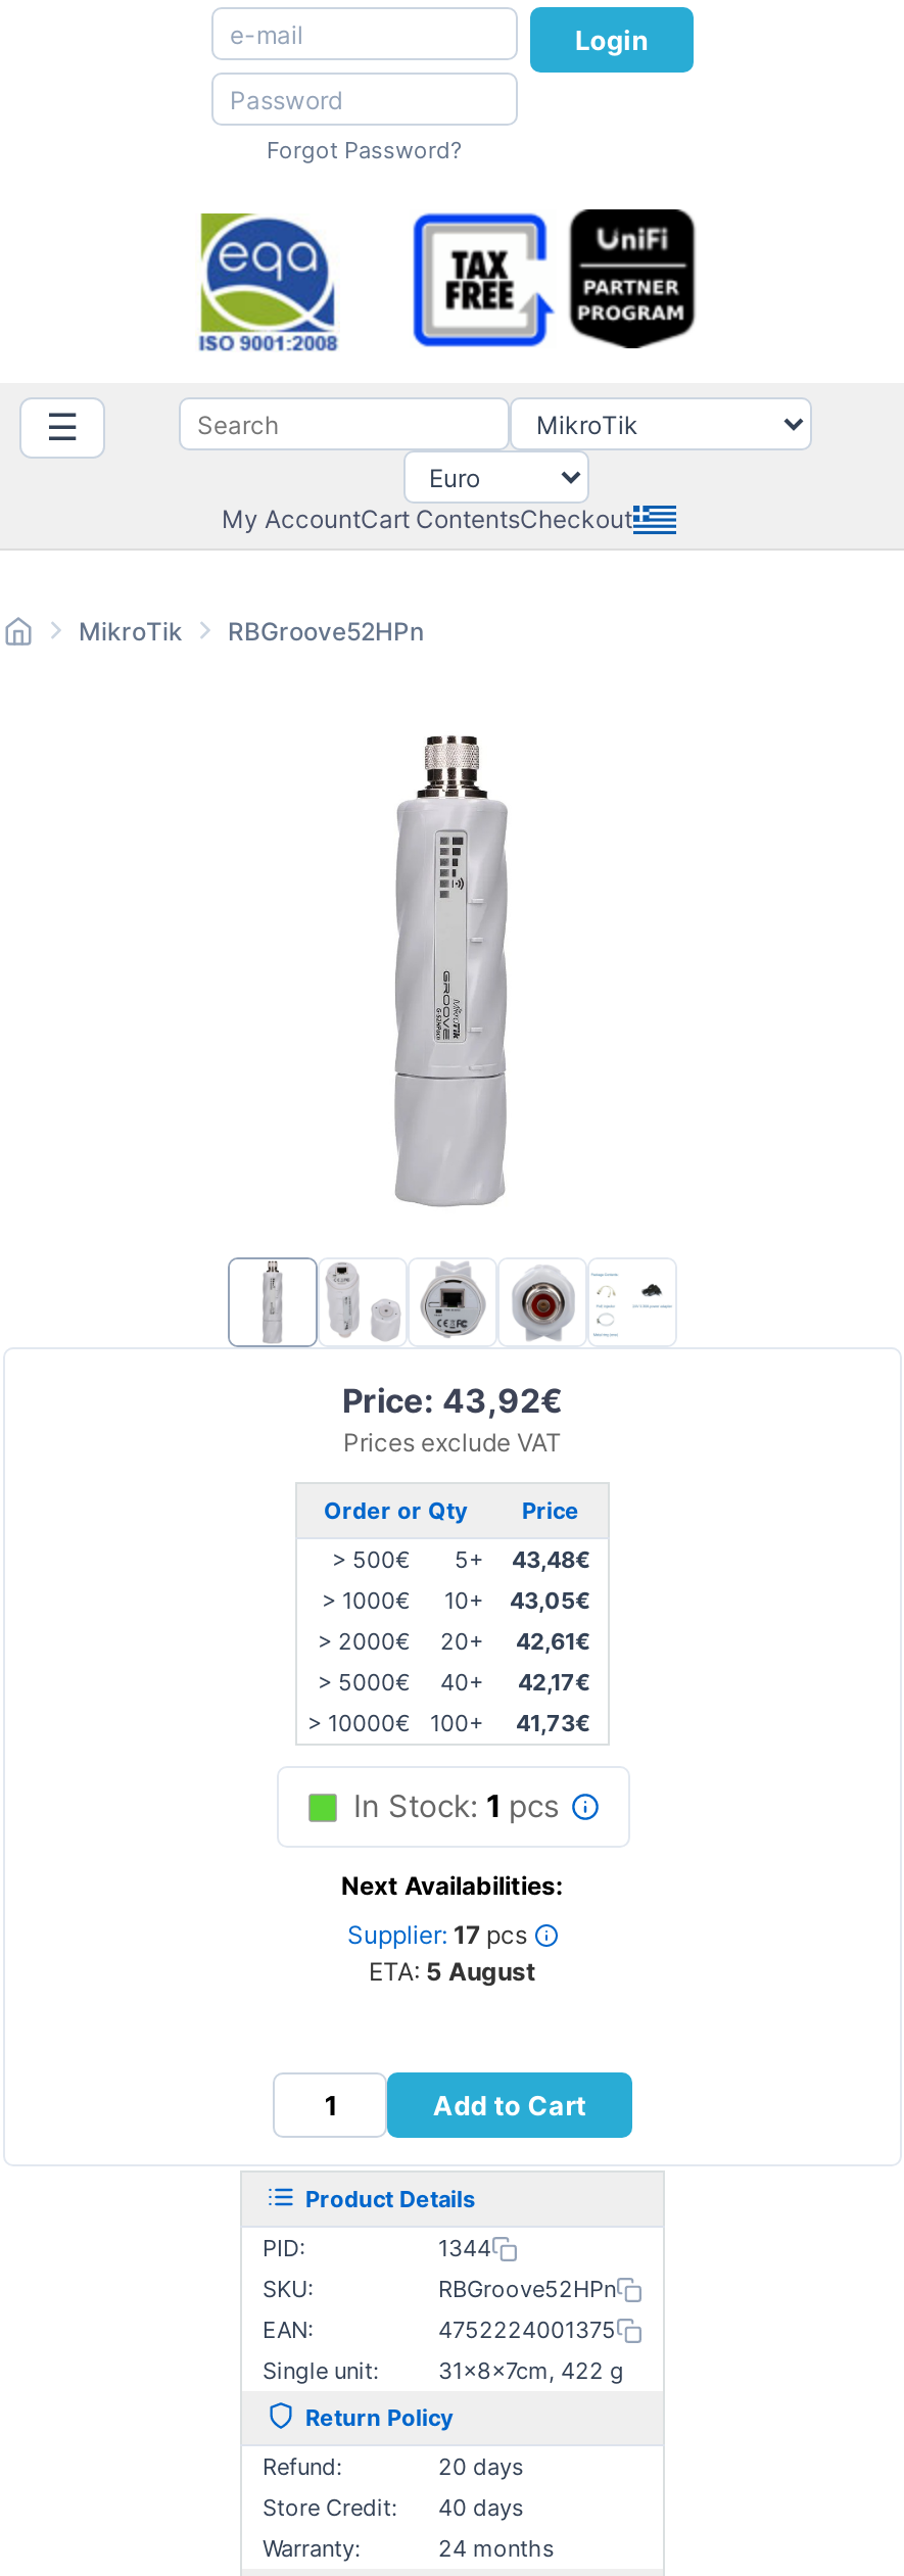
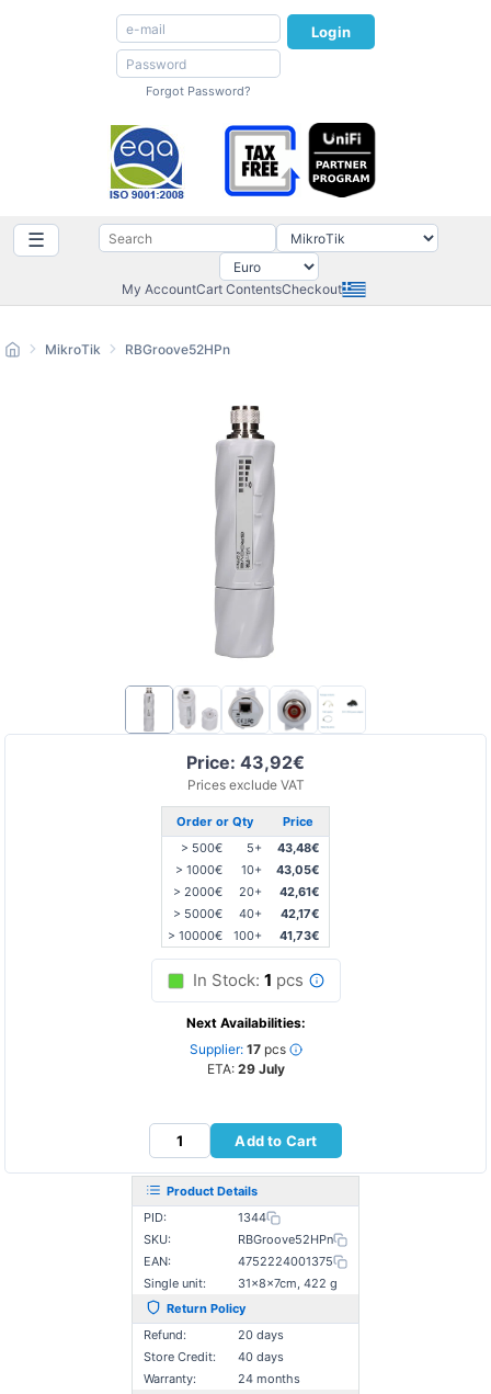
[369,1956,536,1987] ETA: 5 August -> [207,1061,284,1077] ETA: 29 July

